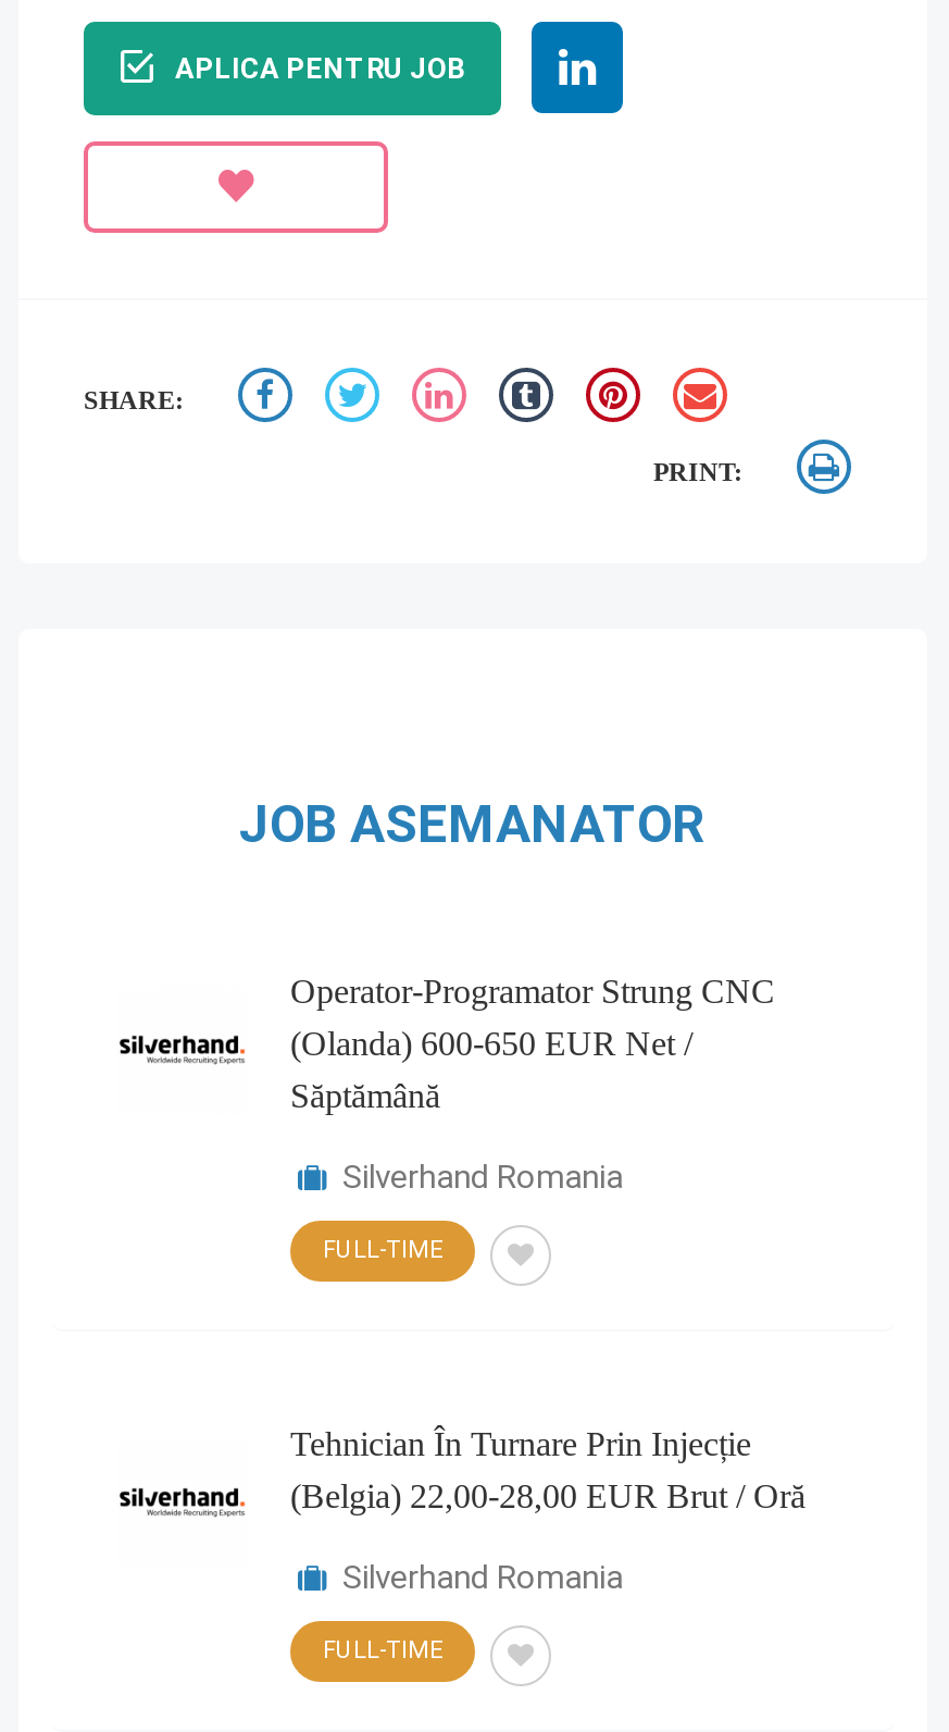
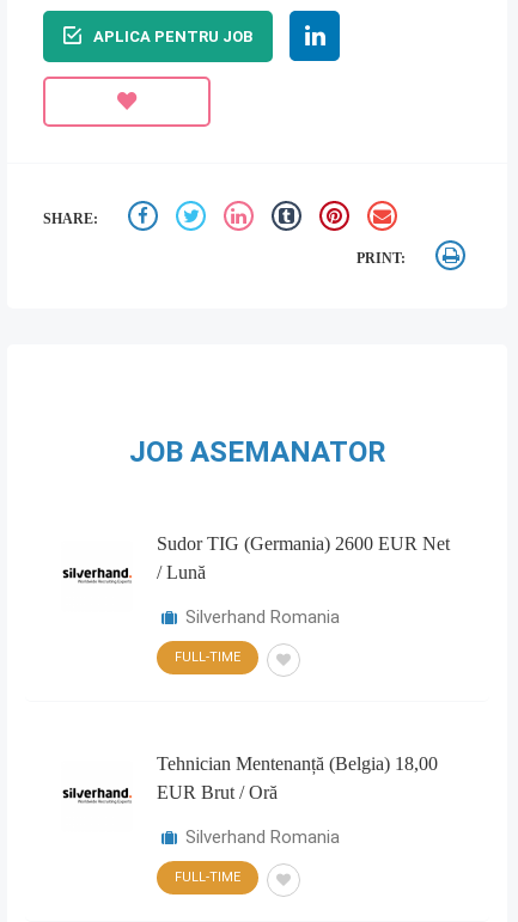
[290,973,775,1114] Operator-Programator Strung CNC | (Olanda) 600-650 EUR Net / | Săptămână -> [157,533,450,582] Sudor TIG (Germania) 2600 EUR Net | / Lună
[290,1425,806,1514] Tehnician În Turnare Prin Injecție | (Belgia) 22,00-28,00 EUR Brut / Oră -> [157,753,438,802] Tehnician Mentenanță (Belgia) 18,00 | EUR Brut / Oră

